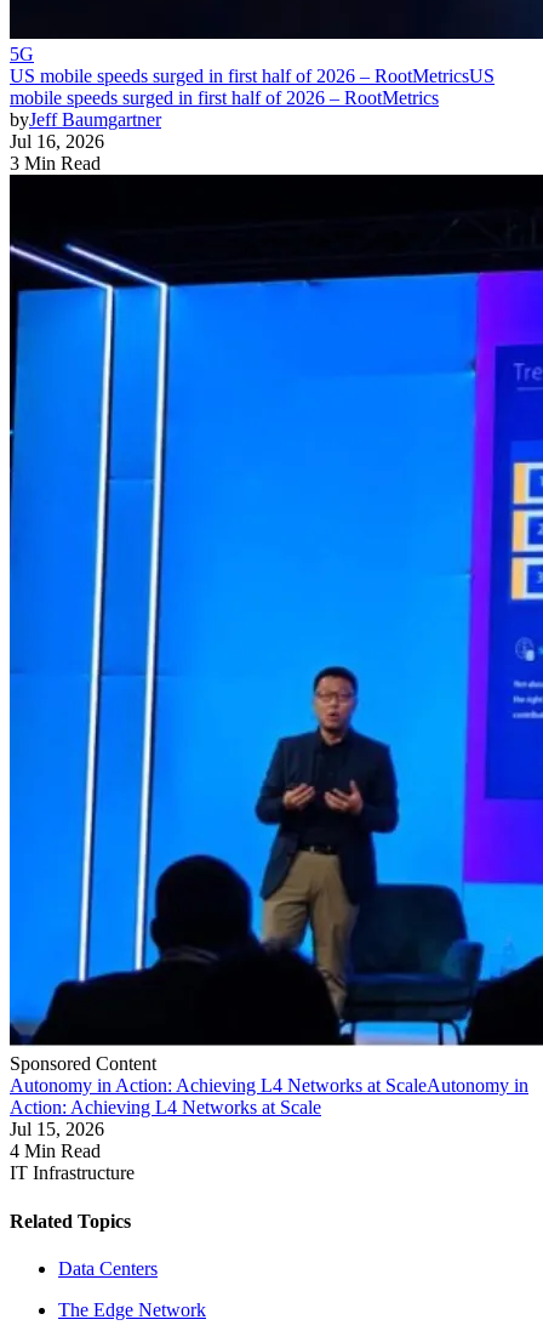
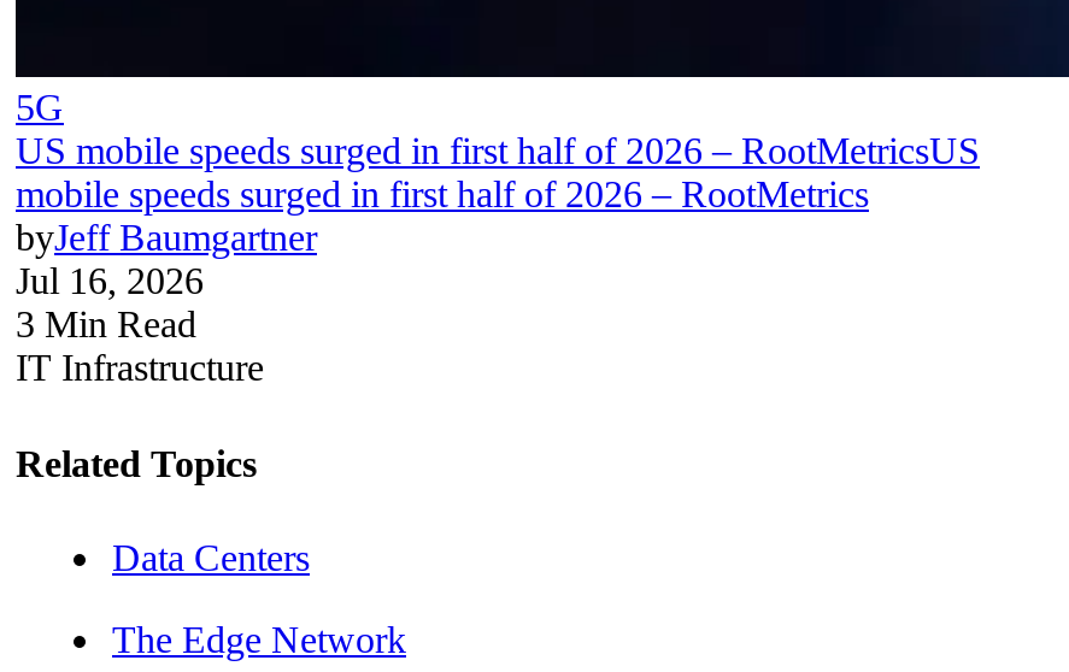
[8,174,539,1162] [image] | Sponsored Content | Autonomy in Action: Achieving L4 Networks at ScaleAutonomy in | Action: Achieving L4 Networks at Scale | Jul 15, 2026 | 4 Min Read -> none

